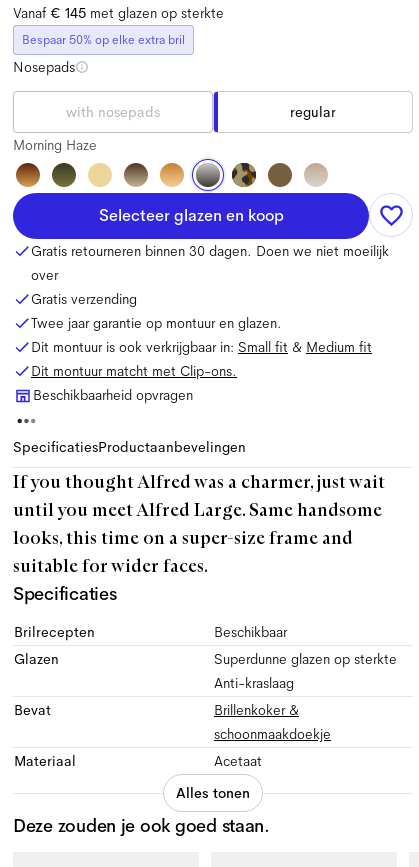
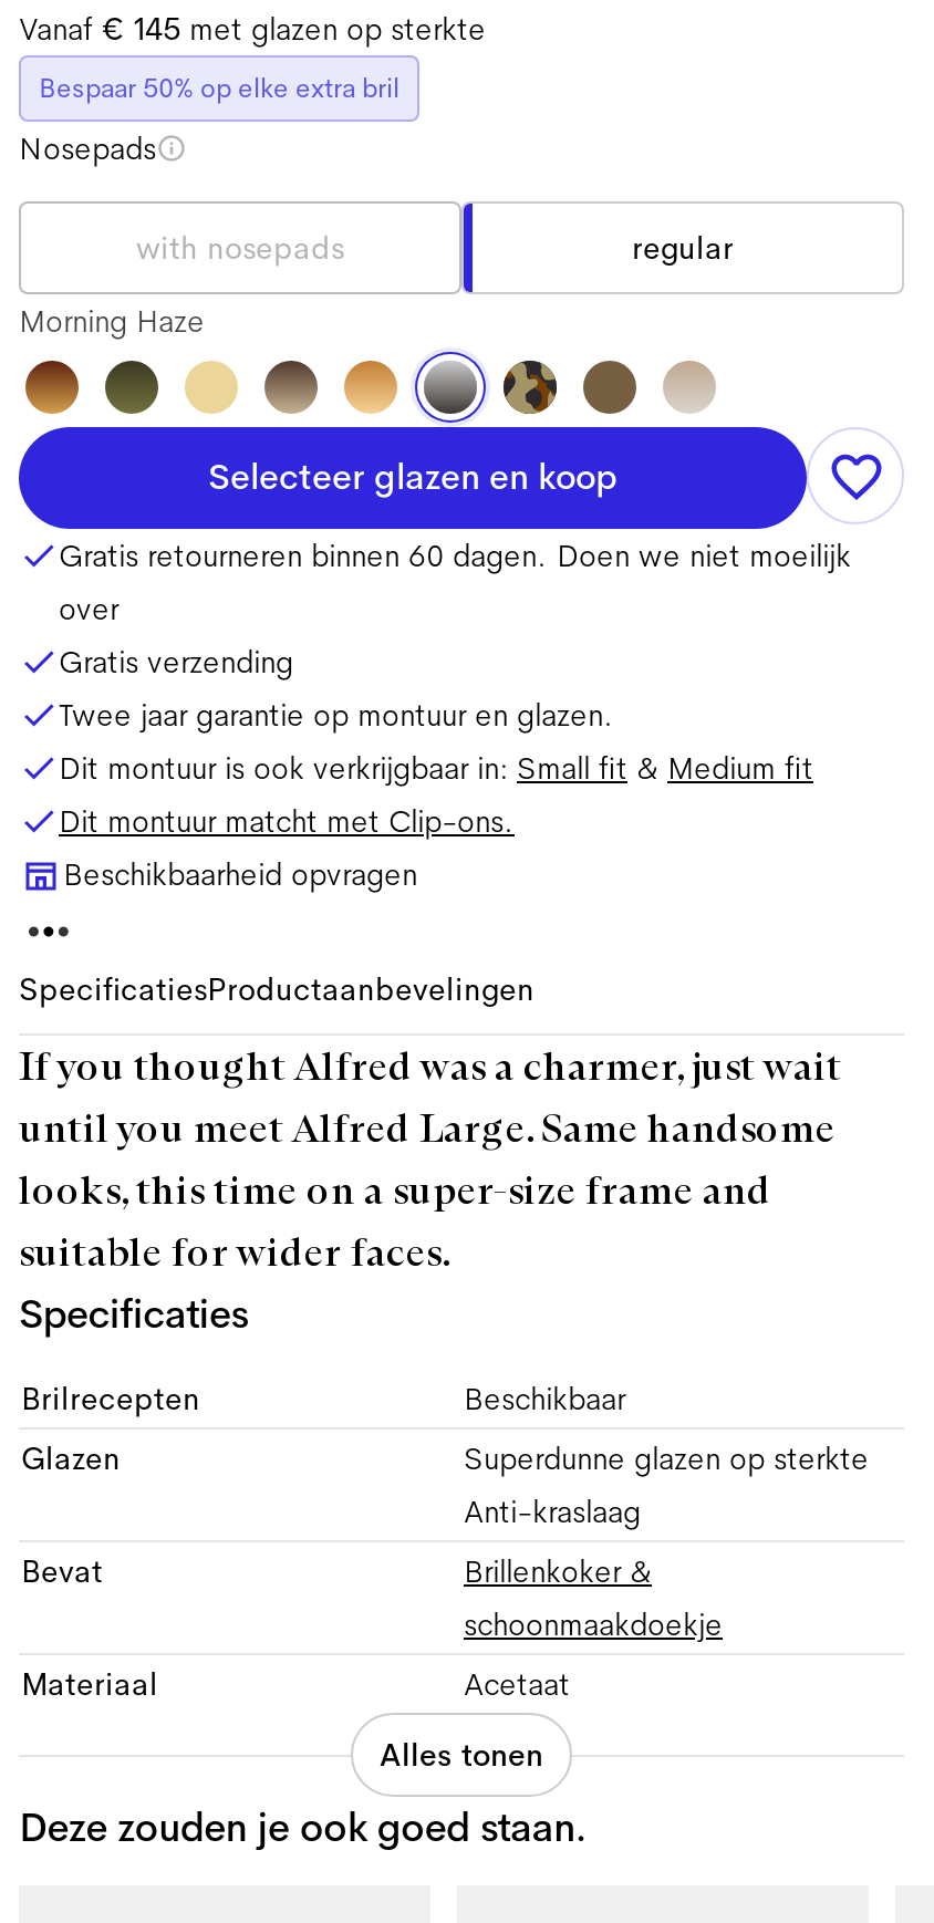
[31,242,389,260] Gratis retourneren binnen 30 dagen. Doen we niet moeilijk -> [59,536,851,575] Gratis retourneren binnen 60 dagen. Doen we niet moeilijk

